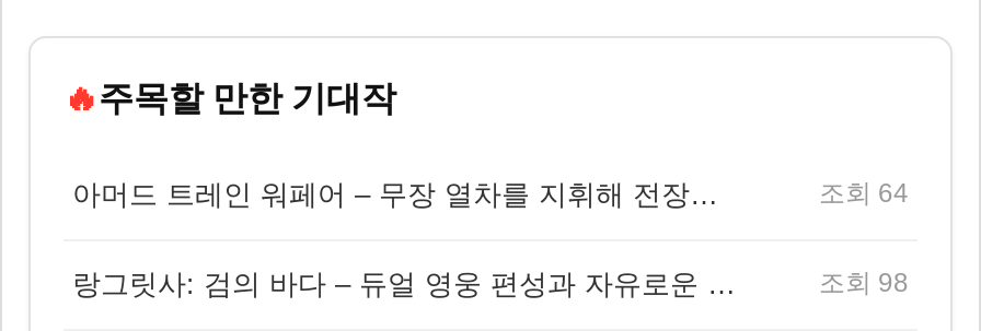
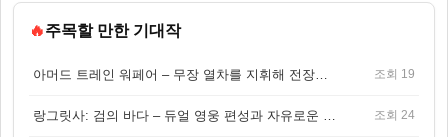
[819,178,909,209] 조회 64 -> [374,67,415,81] 조회 19
[819,268,909,298] 조회 98 -> [374,108,415,122] 조회 24

